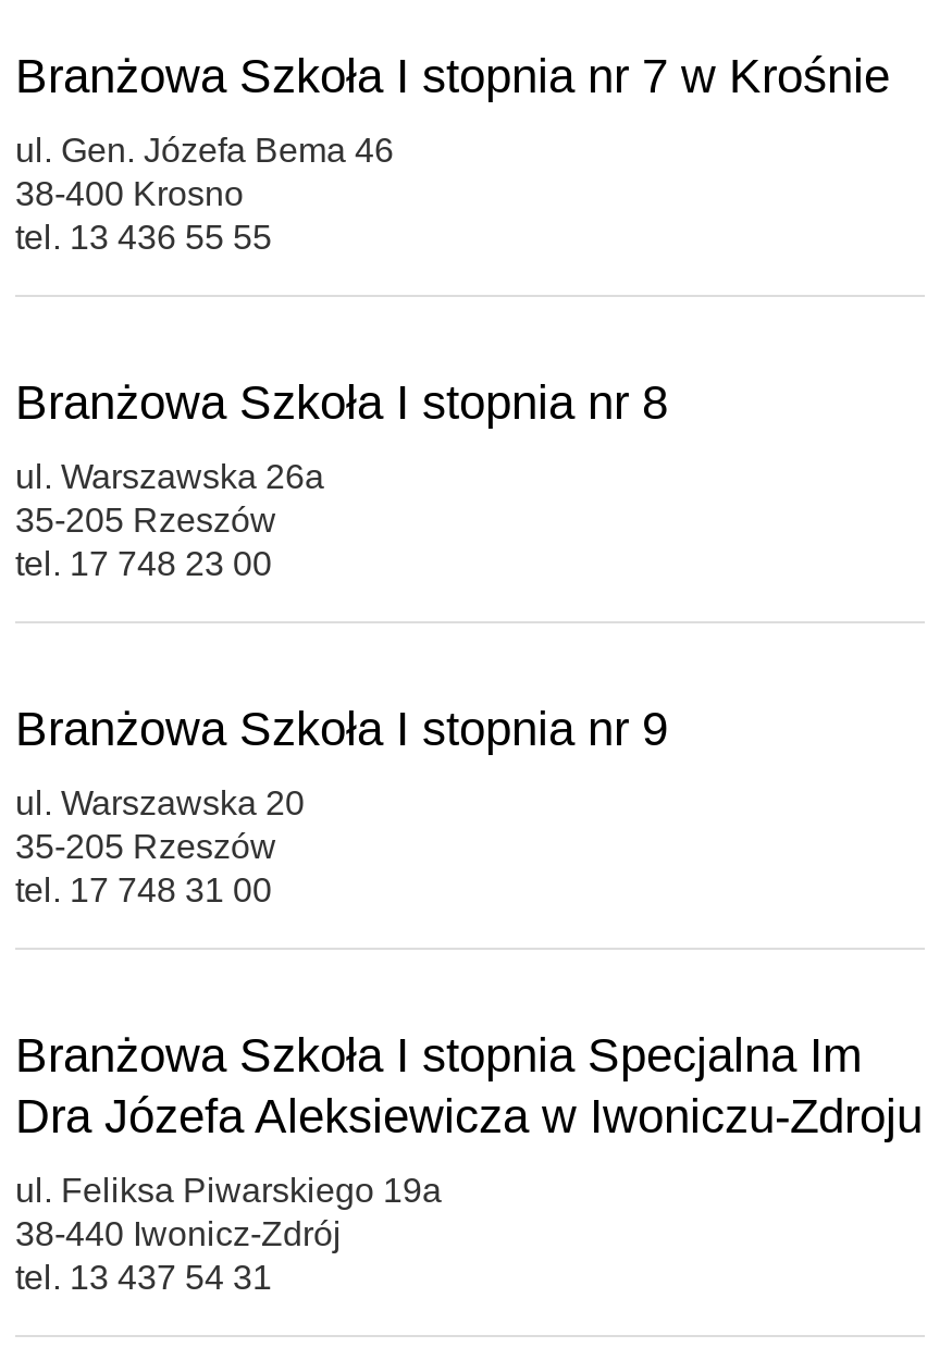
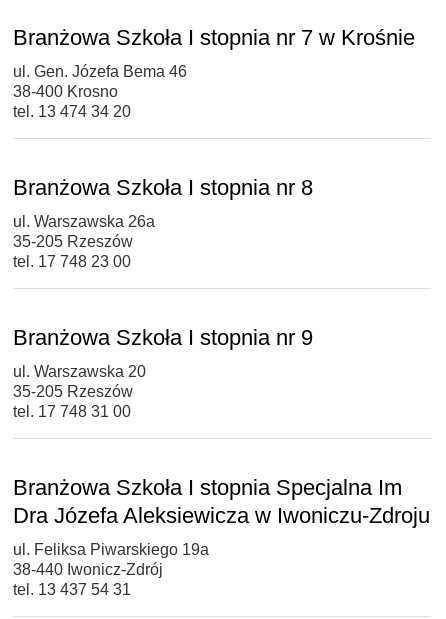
[15,218,272,255] tel. 13 436 55 55 -> [13,103,131,120] tel. 13 474 34 20

